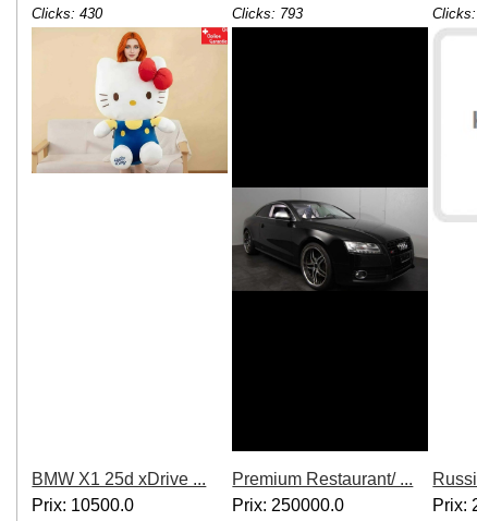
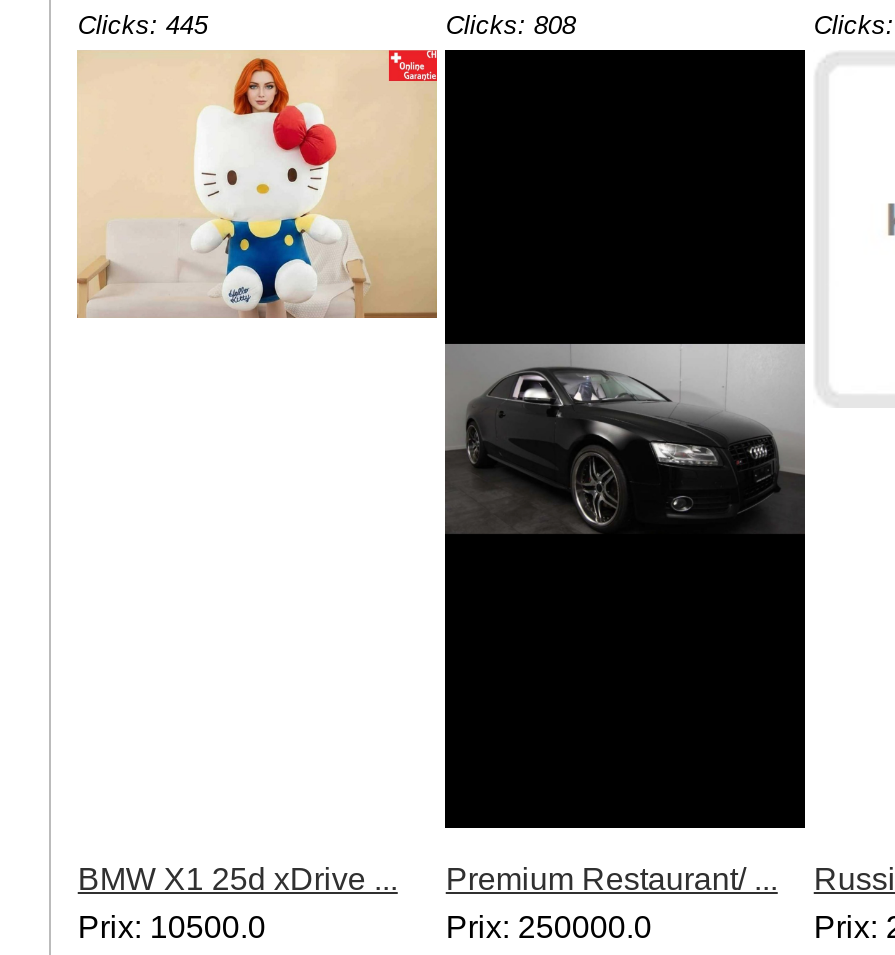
[32,5,103,22] Clicks: 430 -> [78,10,208,40] Clicks: 445
[232,5,303,22] Clicks: 793 -> [446,10,576,40] Clicks: 808

